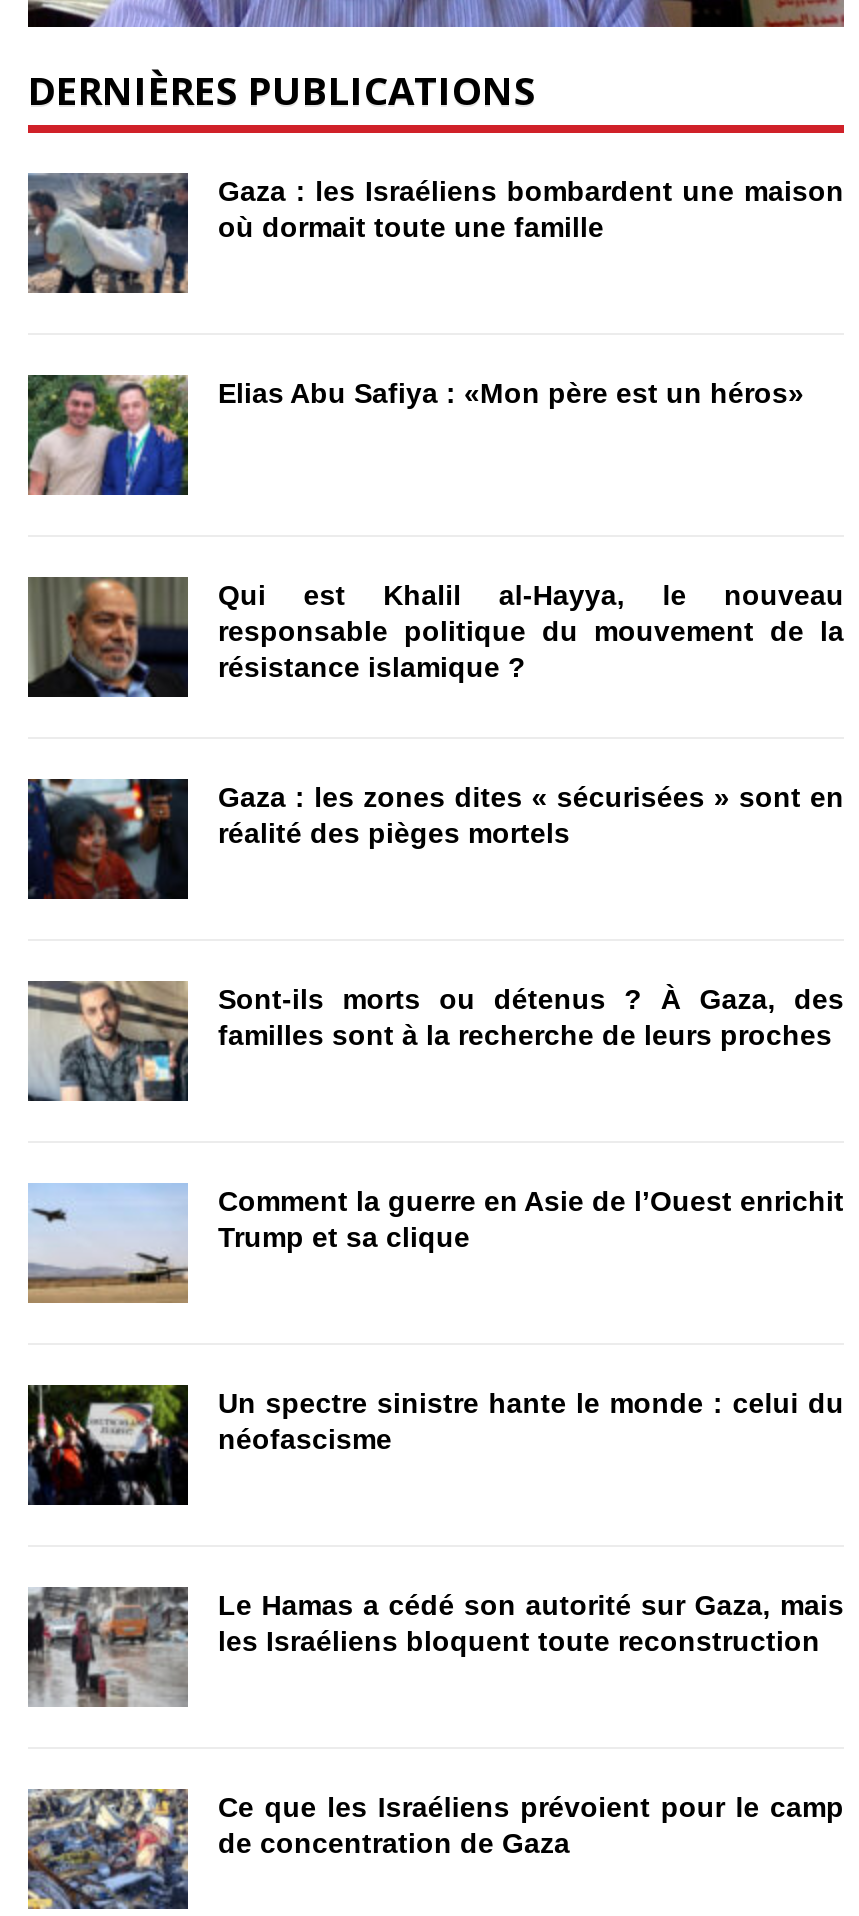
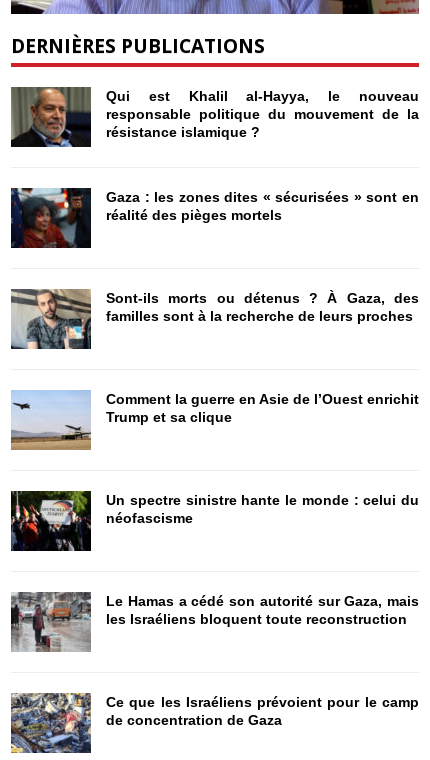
[28,172,844,294] [image] | Gaza : les Israéliens bombardent une maison | où dormait toute une famille -> none
[26,374,804,498] [image] | Elias Abu Safiya : «Mon père est un héros» -> none

